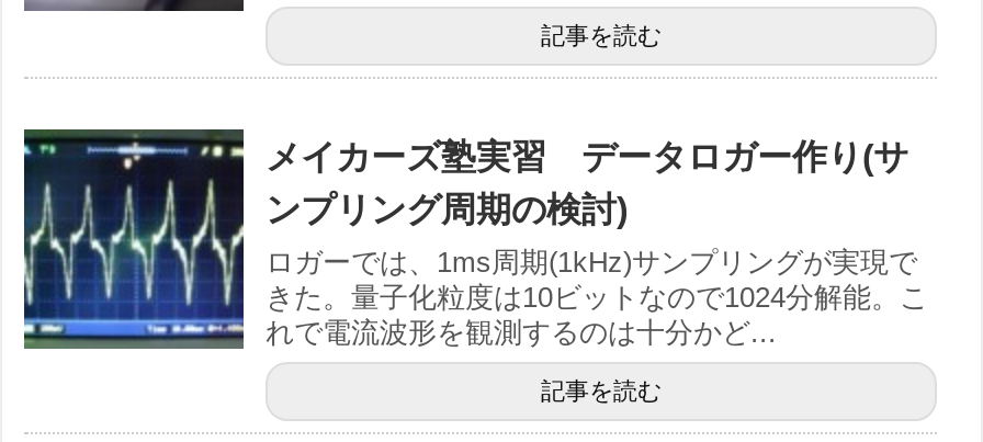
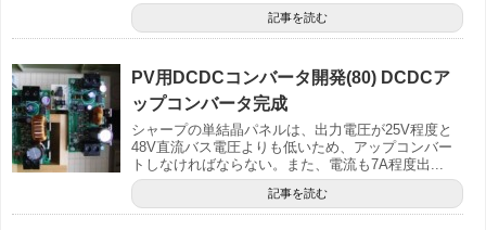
[22,129,908,351] [image] | メイカーズ塾実習 データロガー作り(サ | ンプリング周期の検討) -> [11,64,450,174] [image] | PV用DCDCコンバータ開発(80) DCDCア | ップコンバータ完成
[265,245,928,348] ロガーでは、1ms周期(1kHz)サンプリングが実現で | きた。量子化粒度は10ビットなので1024分解能。こ | れで電流波形を観測するのは十分かど... -> [131,121,452,172] シャープの単結晶パネルは、出力電圧が25V程度と | 48V直流バス電圧よりも低いため、アップコンバー | トしなければならない。また、電流も7A程度出...

